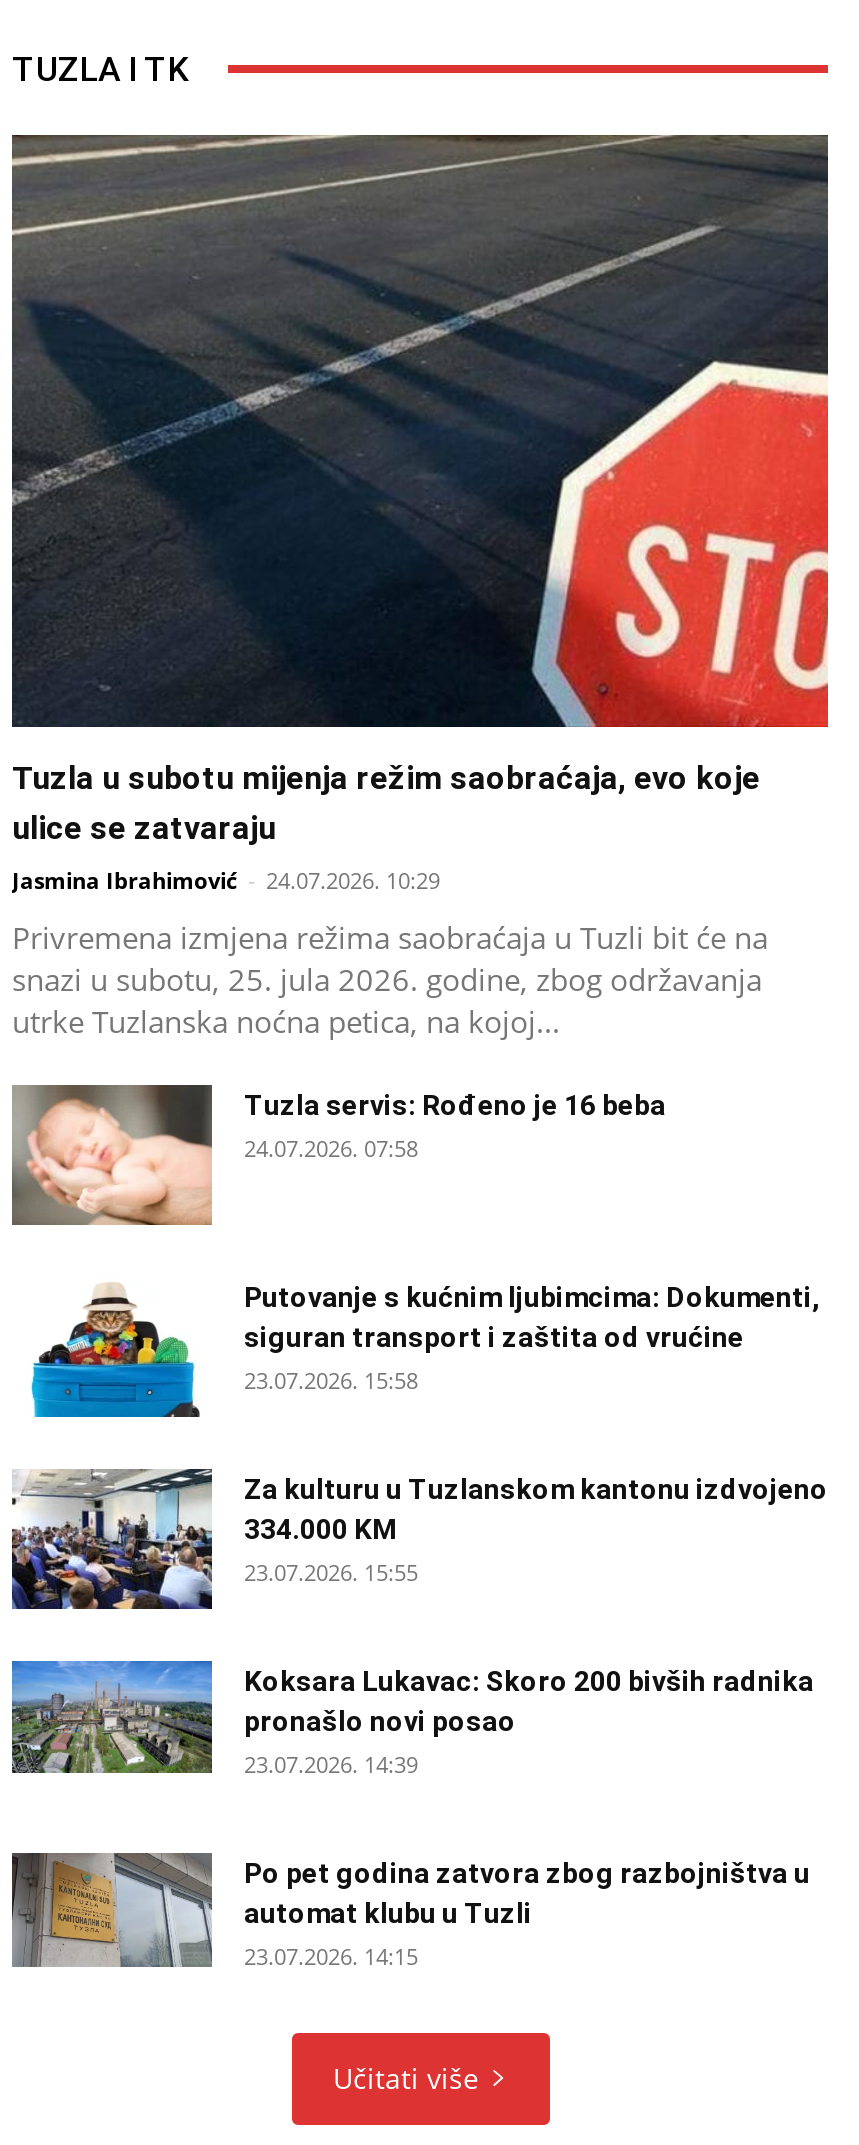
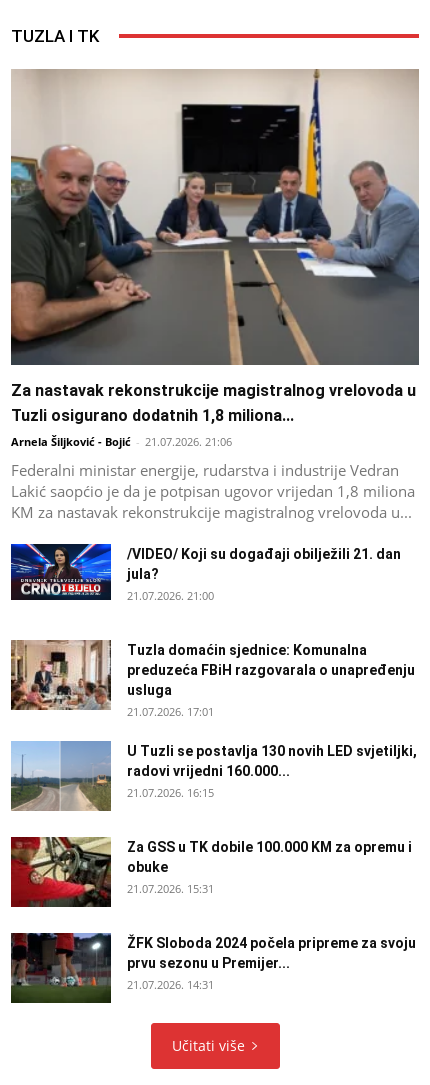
[10,135,830,847] [image] | Tuzla u subotu mijenja režim saobraćaja, evo koje | ulice se zatvaraju -> [10,69,420,425] [image] | Za nastavak rekonstrukcije magistralnog vrelovoda u | Tuzli osigurano dodatnih 1,8 miliona...
[12,865,440,895] Jasmina Ibrahimović - 24.07.2026. 10:29 -> [11,434,232,449] Arnela Šiljković - Bojić - 21.07.2026. 21:06
[12,917,768,1041] Privremena izmjena režima saobraćaja u Tuzli bit će na | snazi u subotu, 25. jula 2026. godine, zbog održavanja | utrke Tuzlanska noćna petica, na kojoj... -> [11,460,415,522] Federalni ministar energije, rudarstva i industrije Vedran | Lakić saopćio je da je potpisan ugovor vrijedan 1,8 miliona | KM za nastavak rekonstrukcije magistralnog vrelovoda u...
[10,1083,666,1227] [image] | Tuzla servis: Rođeno je 16 beba | 24.07.2026. 07:58 -> [10,543,401,614] [image] | /VIDEO/ Koji su događaji obilježili 21. dan | jula? | 21.07.2026. 21:00
[12,1277,820,1419] [image] | Putovanje s kućnim ljubimcima: Dokumenti, | siguran transport i zaštita od vrućine | 23.07.2026. 15:58 -> [10,639,415,719] [image] | Tuzla domaćin sjednice: Komunalna | preduzeća FBiH razgovarala o unapređenju | usluga | 21.07.2026. 17:01
[10,1467,828,1611] [image] | Za kulturu u Tuzlanskom kantonu izdvojeno | 334.000 KM | 23.07.2026. 15:55 -> [11,741,417,812] [image] | U Tuzli se postavlja 130 novih LED svjetiljki, | radovi vrijedni 160.000... | 21.07.2026. 16:15
[10,1659,814,1801] [image] | Koksara Lukavac: Skoro 200 bivših radnika | pronašlo novi posao | 23.07.2026. 14:39 -> [10,836,412,908] [image] | Za GSS u TK dobile 100.000 KM za opremu i | obuke | 21.07.2026. 15:31
[12,1851,810,1993] [image] | Po pet godina zatvora zbog razbojništva u | automat klubu u Tuzli | 23.07.2026. 14:15 -> [10,932,416,1004] [image] | ŽFK Sloboda 2024 počela pripreme za svoju | prvu sezonu u Premijer... | 21.07.2026. 14:31

